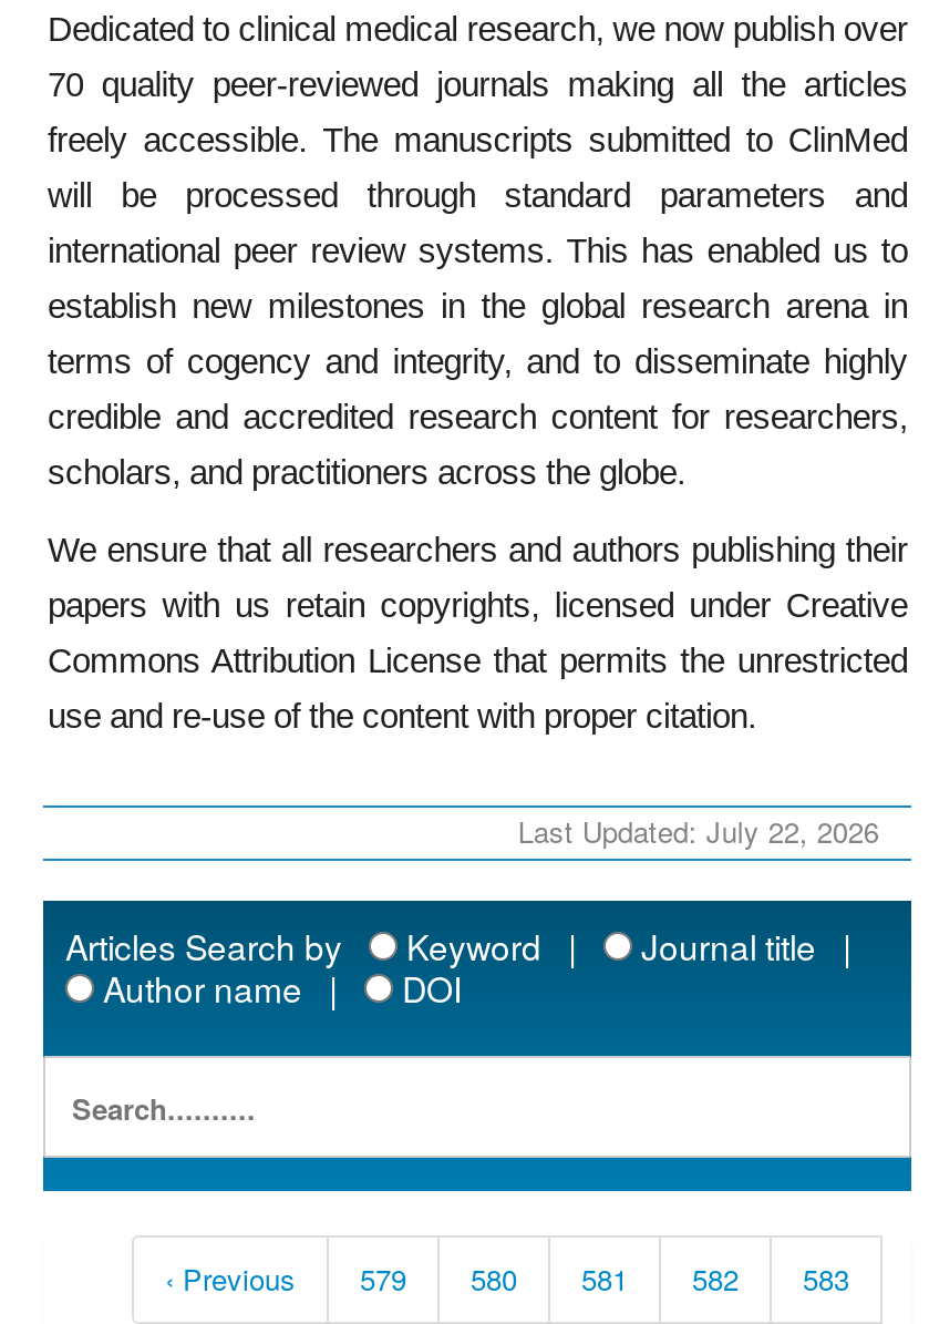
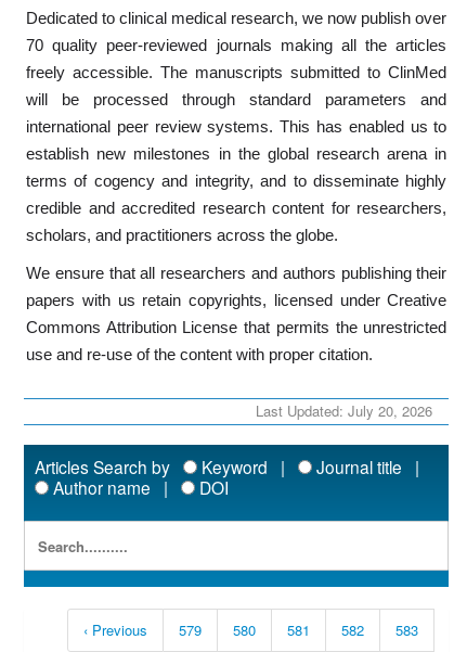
[518,811,879,853] Last Updated: July 22, 2026 -> [256,401,433,421] Last Updated: July 20, 2026

